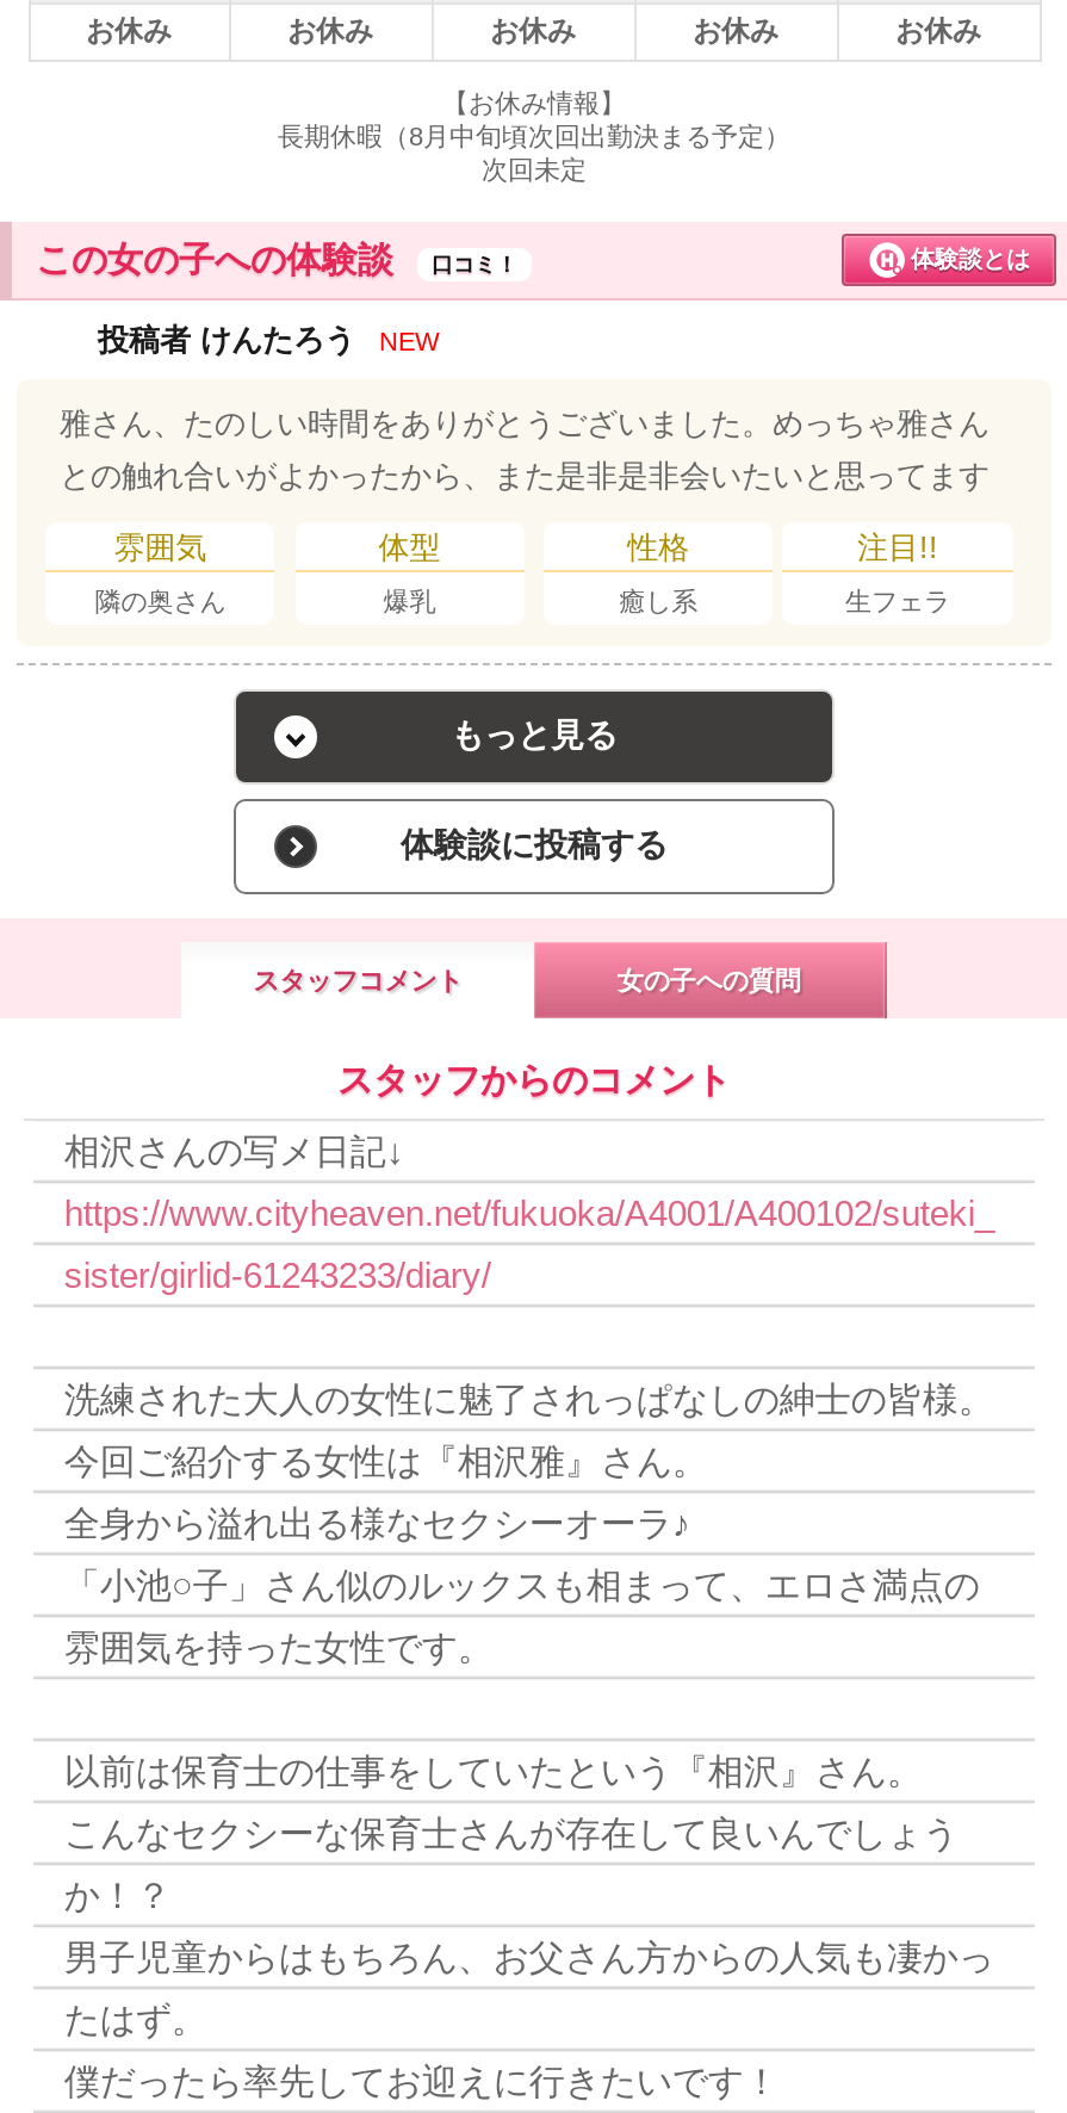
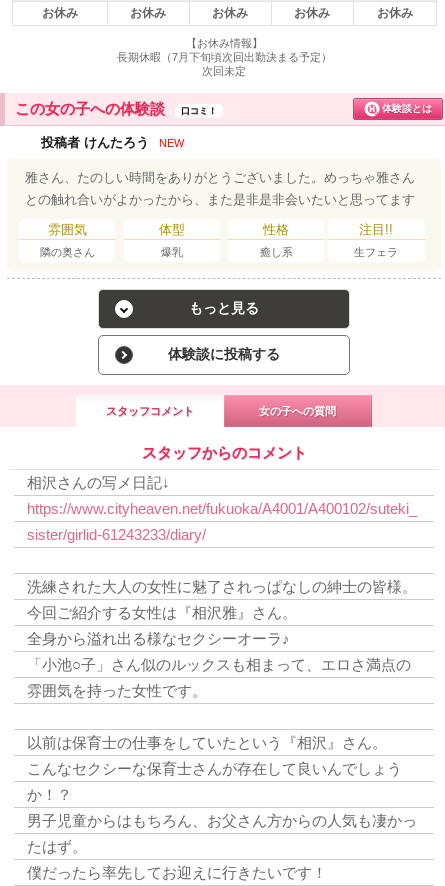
[278,122,790,151] 長期休暇（8月中旬頃次回出勤決まる予定） -> [116,51,331,63] 長期休暇（7月下旬頃次回出勤決まる予定）

